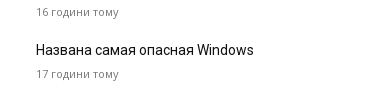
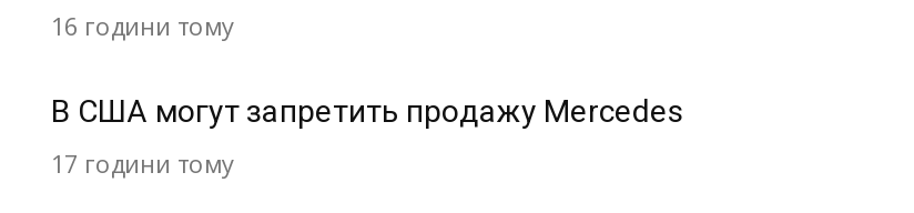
[36,42,254,58] Названа самая опасная Windows -> [51,93,683,129] В США могут запретить продажу Mercedes

